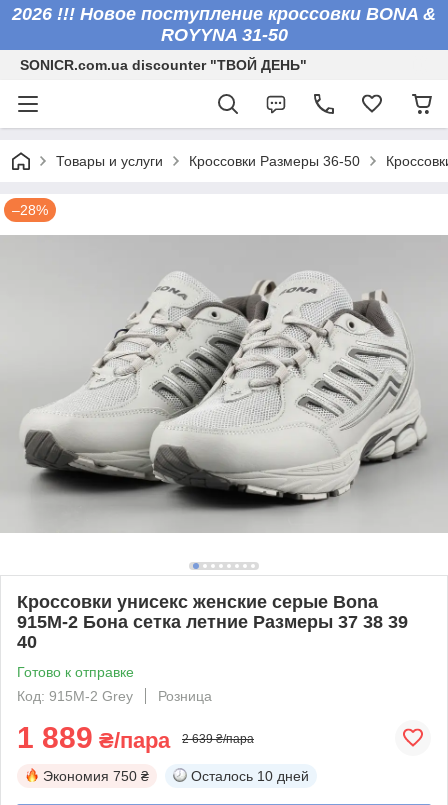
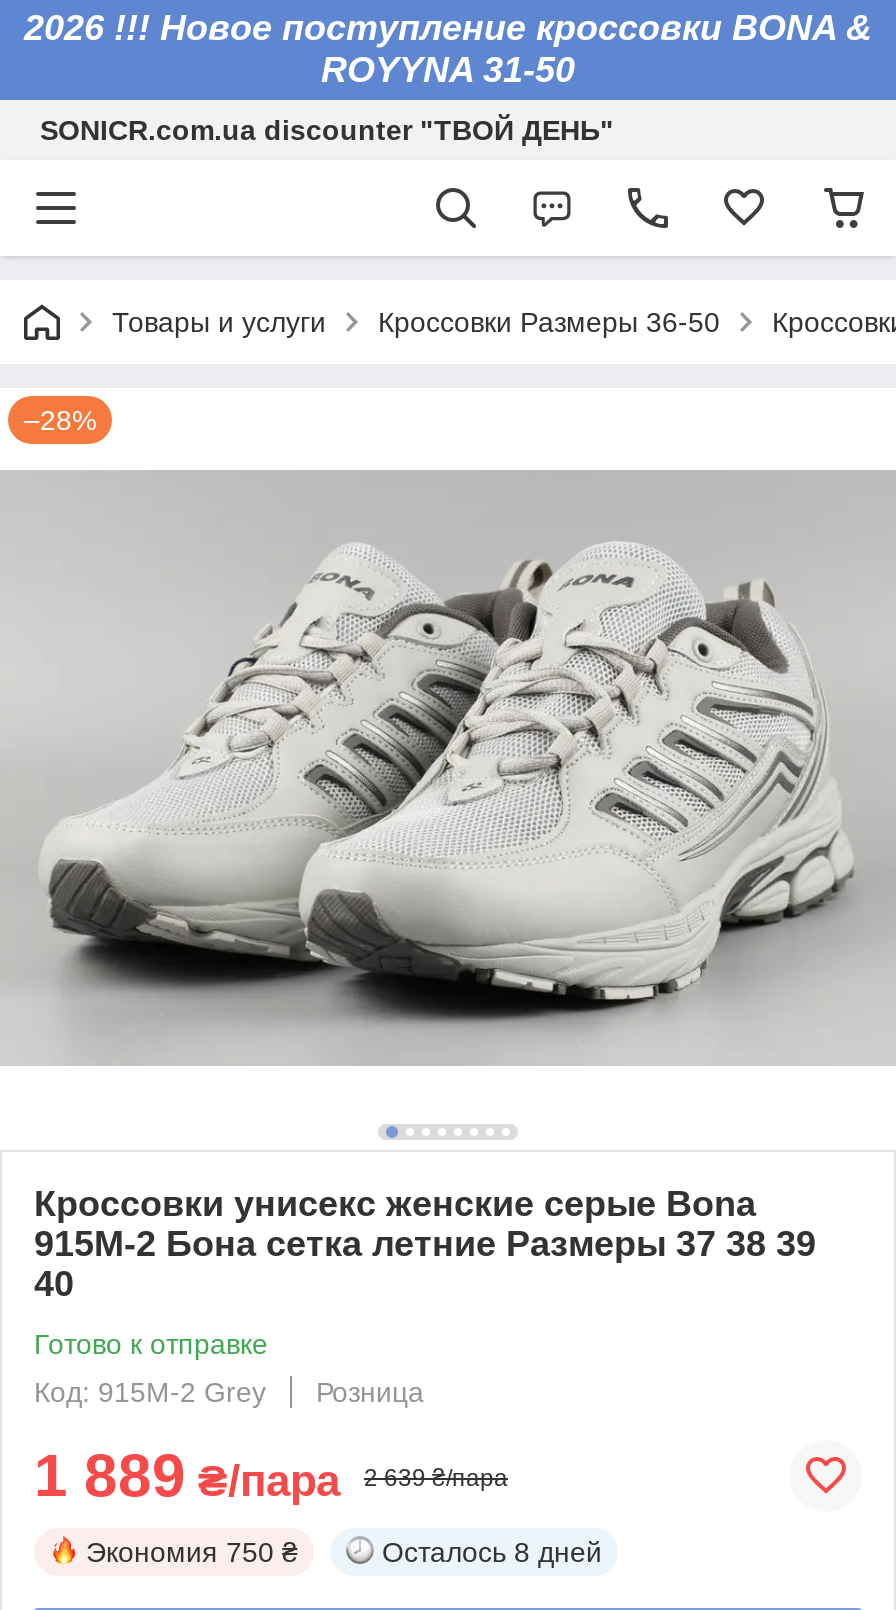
[191,768,309,784] Осталось 10 дней -> [382,1536,602,1568] Осталось 8 дней

